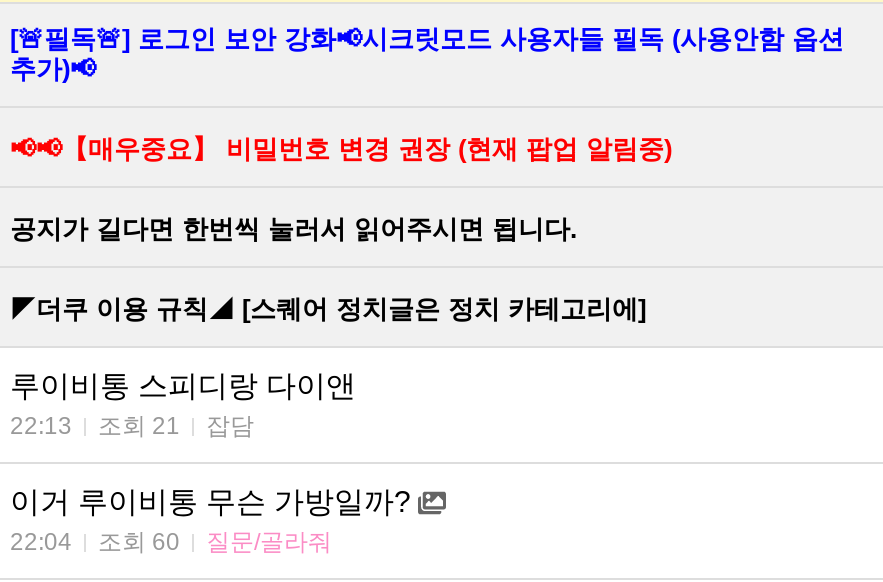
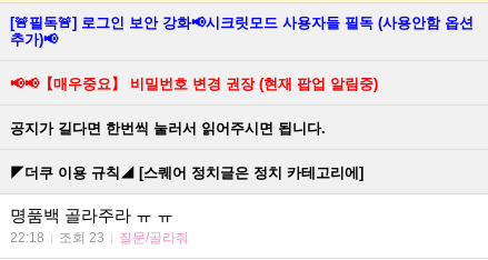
[10,368,410,556] 루이비통 스피디랑 다이앤 | 22:13 | 조회 21 | 잡담 | 이거 루이비통 무슨 가방일까? | 22:04 | 조회 60 -> [10,206,173,246] 명품백 골라주라 ㅠ ㅠ | 22:18 | 조회 23

